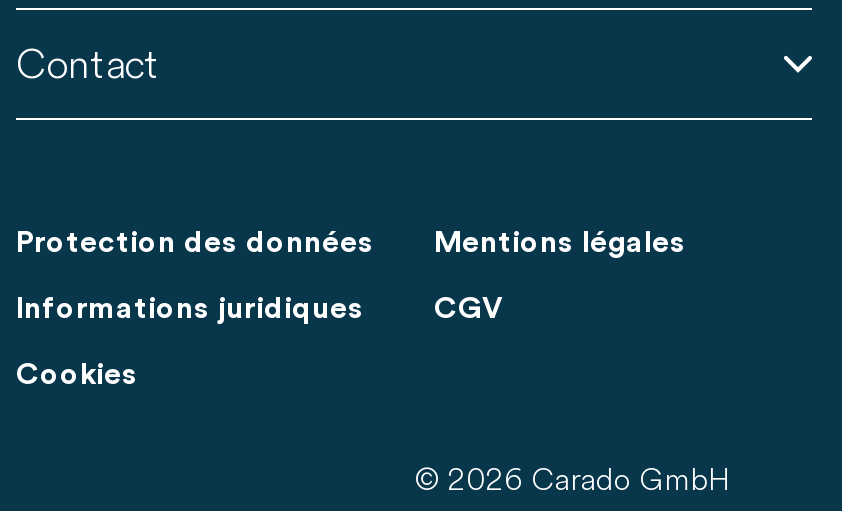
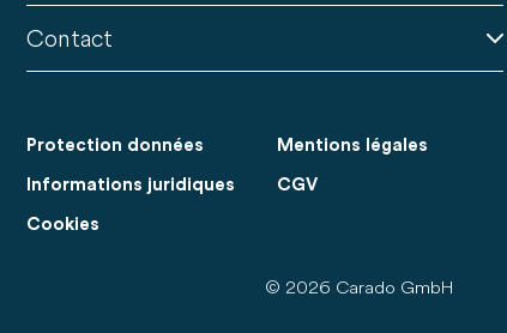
[16,228,374,258] Protection des données -> [26,137,204,155] Protection données

